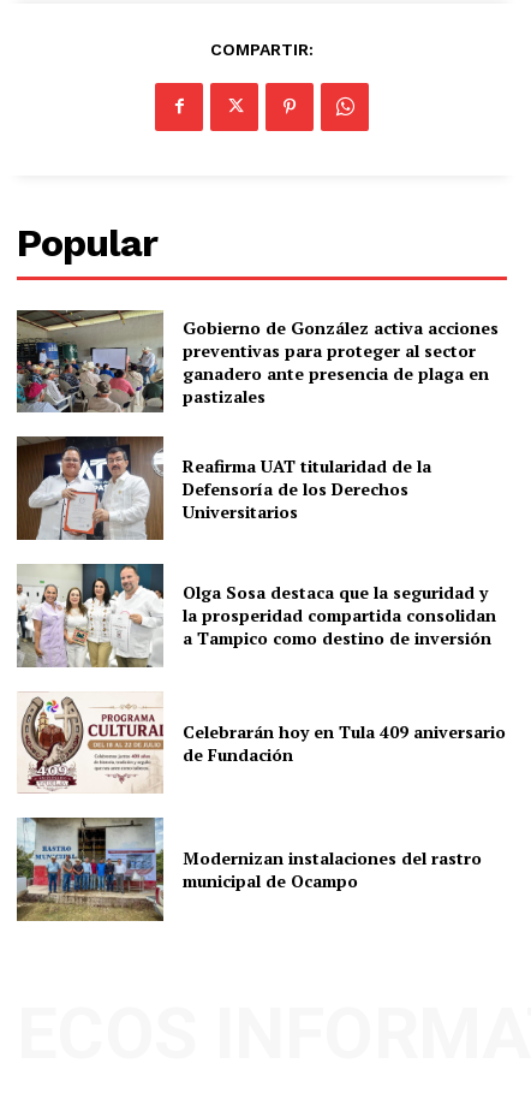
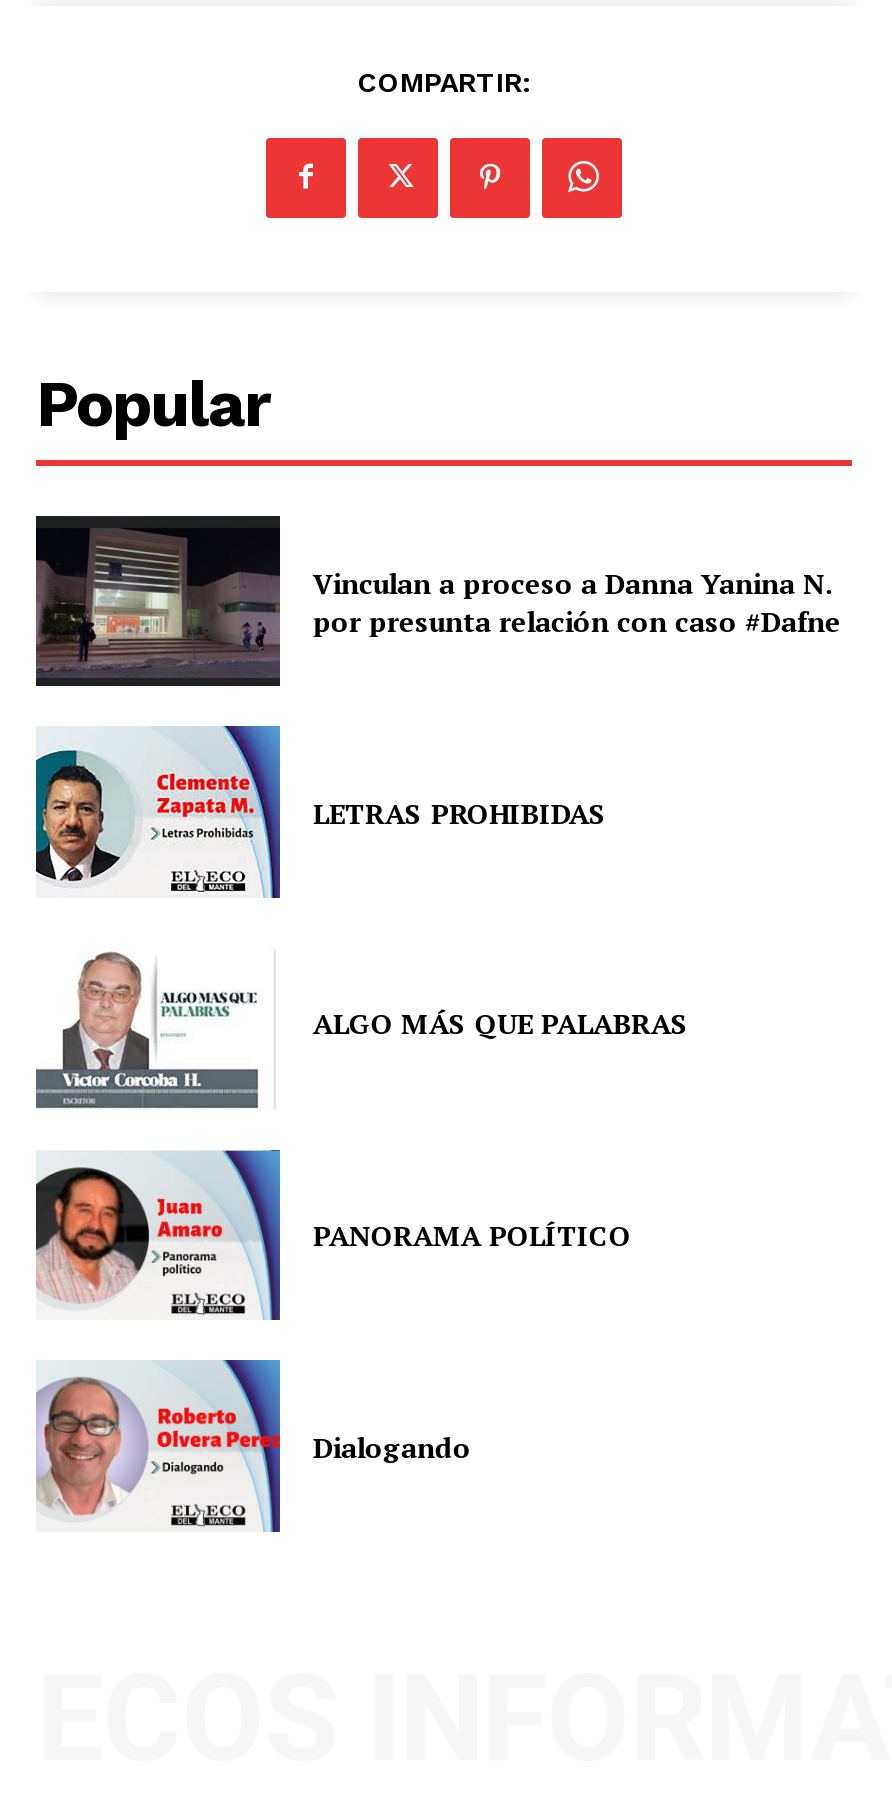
[16,309,499,414] [image] | Gobierno de González activa acciones | preventivas para proteger al sector | ganadero ante presencia de plaga en | pastizales -> [34,514,841,688] [image] | Vinculan a proceso a Danna Yanina N. | por presunta relación con caso #Dafne
[16,435,432,541] [image] | Reafirma UAT titularidad de la | Defensoría de los Derechos | Universitarios -> [34,724,607,900] [image] | LETRAS PROHIBIDAS
[16,563,497,669] [image] | Olga Sosa destaca que la seguridad y | la prosperidad compartida consolidan | a Tampico como destino de inversión -> [36,938,689,1108] [image] | ALGO MÁS QUE PALABRAS
[17,691,506,794] [image] | Celebrarán hoy en Tula 409 aniversario | de Fundación -> [34,1148,631,1322] [image] | PANORAMA POLÍTICO
[16,816,482,922] [image] | Modernizan instalaciones del rastro | municipal de Ocampo -> [36,1358,471,1534] [image] | Dialogando

